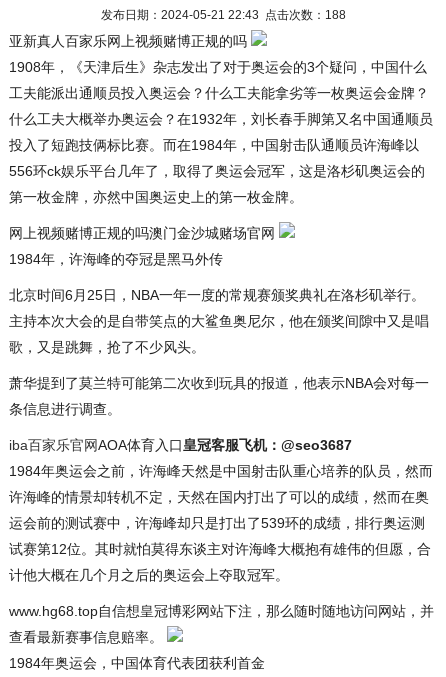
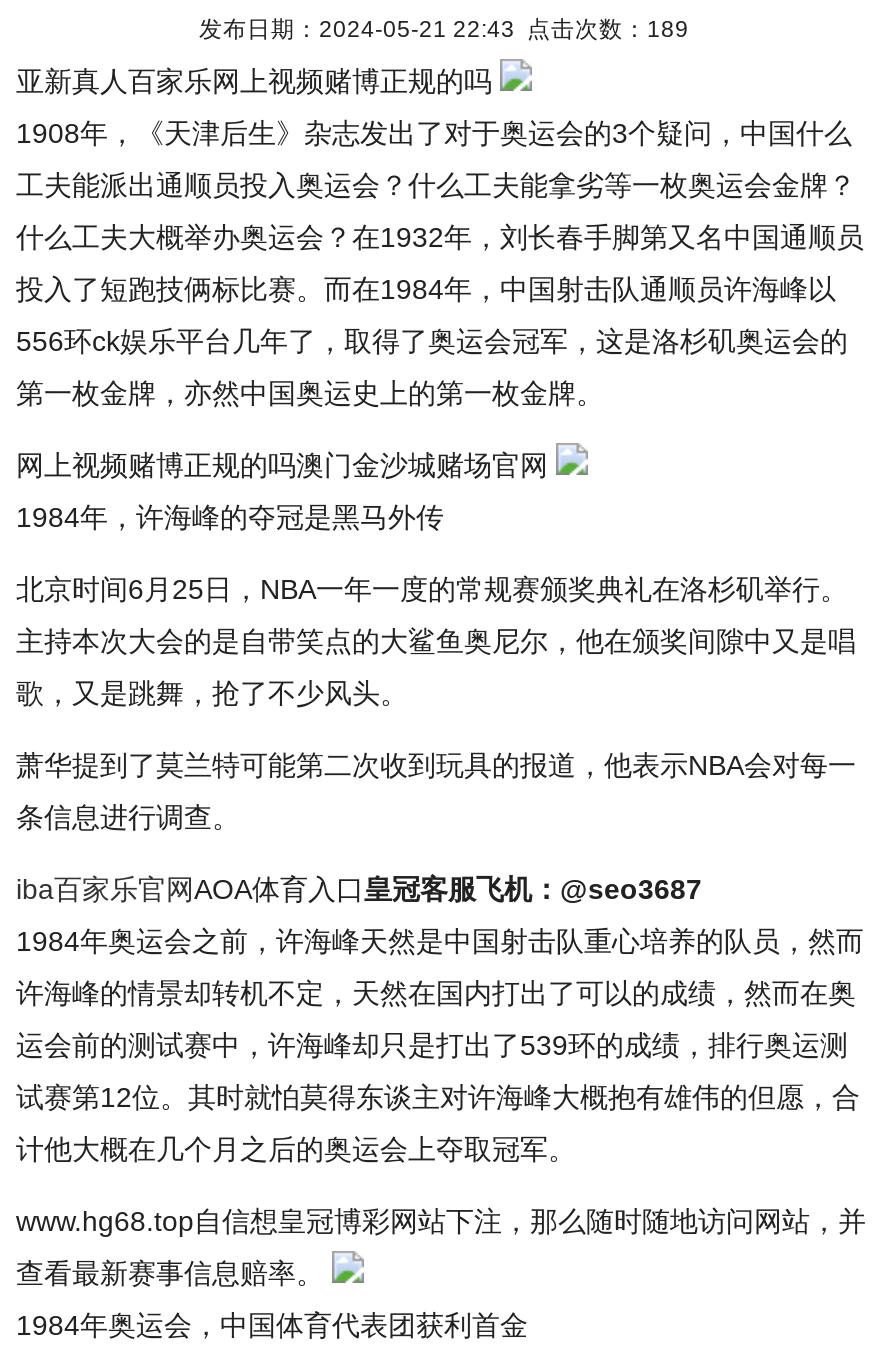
[100,8,345,21] 发布日期：2024-05-21 22:43 点击次数：188 -> [199,15,689,41] 发布日期：2024-05-21 22:43 点击次数：189

